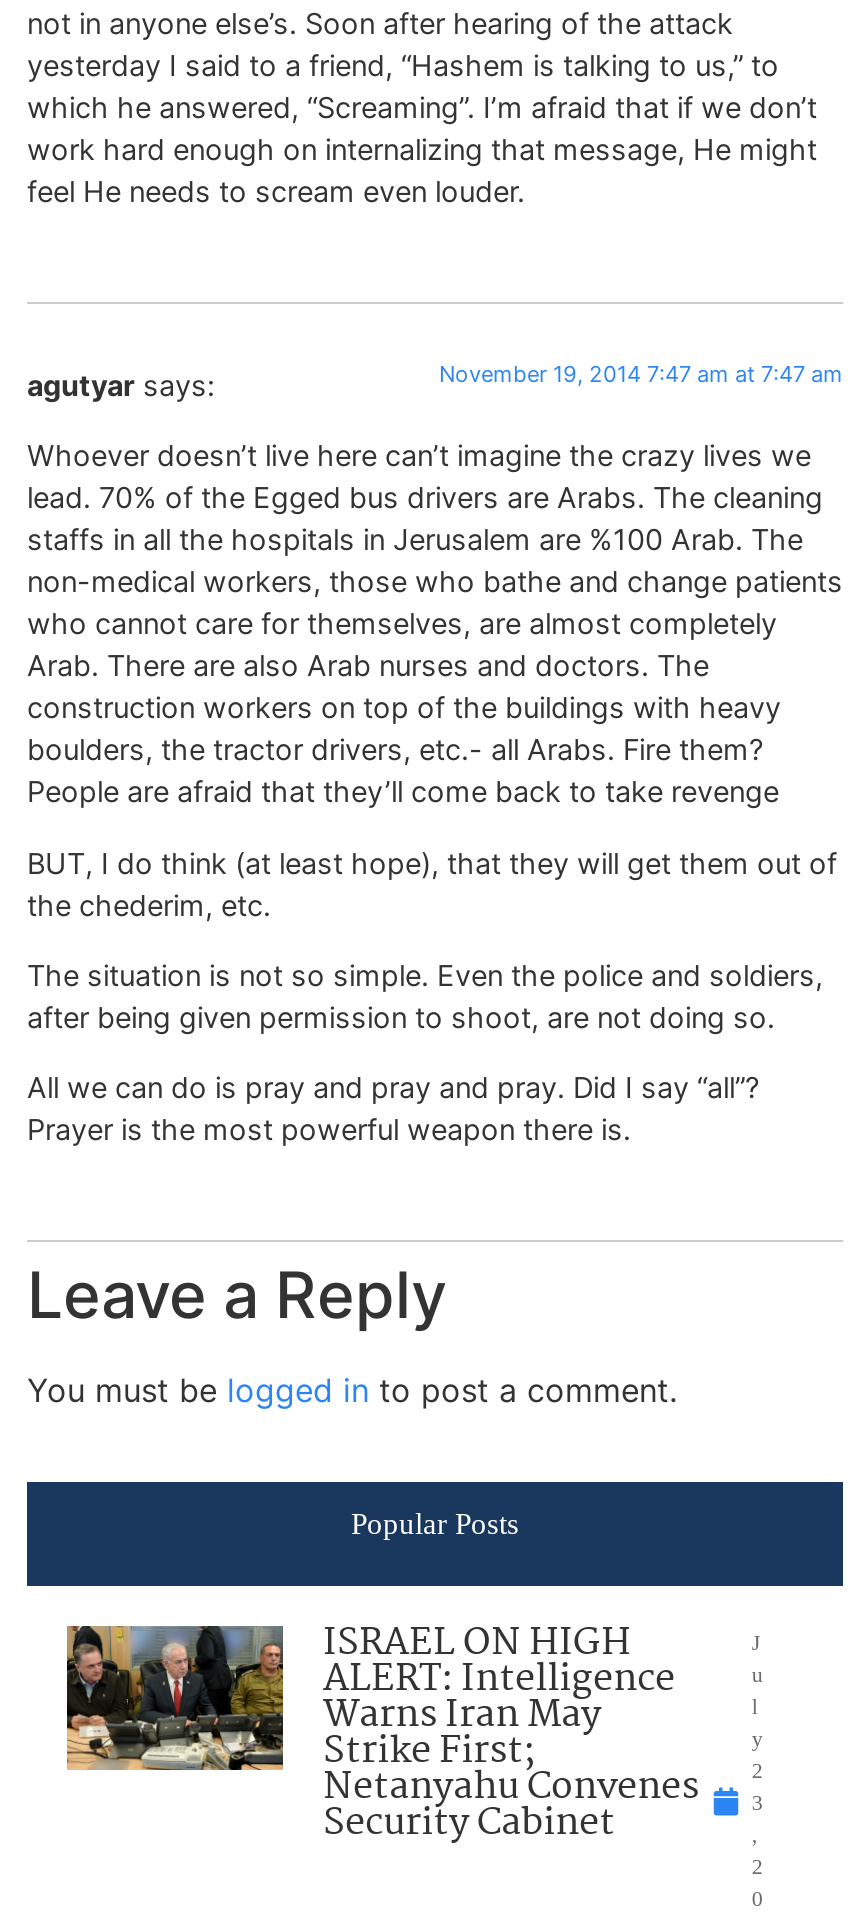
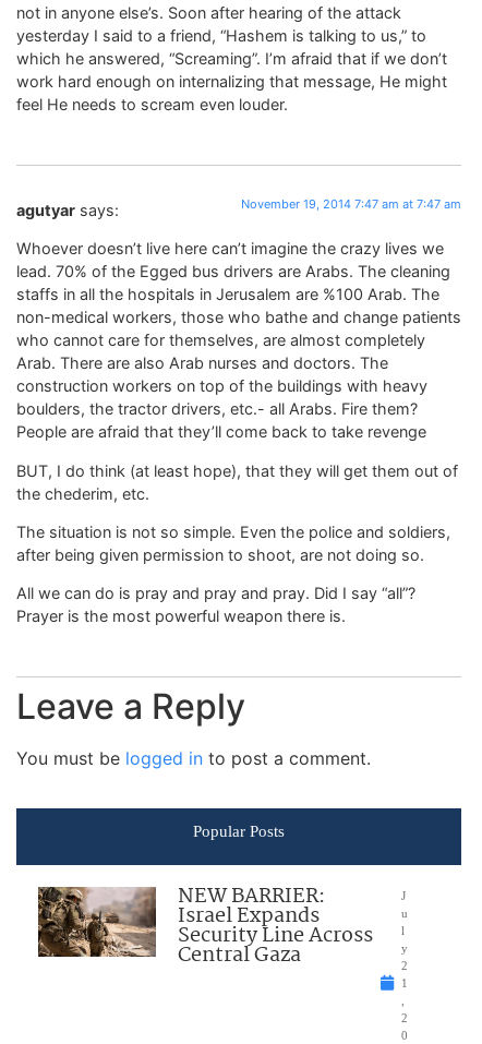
[65,1613,699,1853] [image] | ISRAEL ON HIGH | ALERT: Intelligence | Warns Iran May | Strike First; | Netanyahu Convenes | Security Cabinet -> [37,880,373,972] [image] | NEW BARRIER: | Israel Expands | Security Line Across | Central Gaza
[752,1789,764,1813] 3 -> [401,976,408,989] 1

